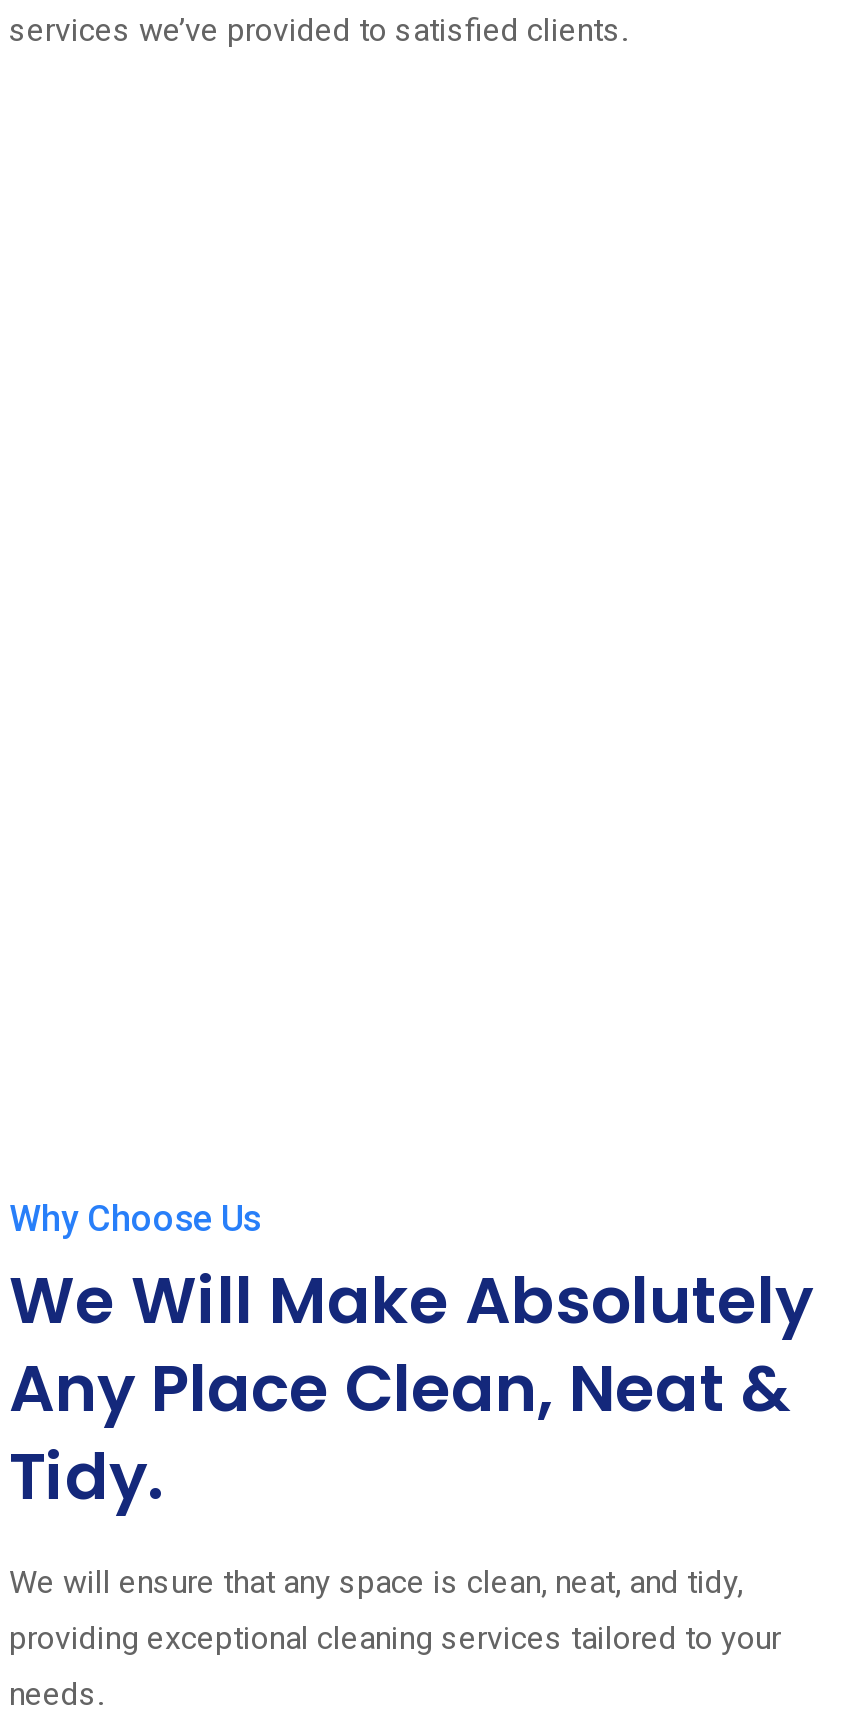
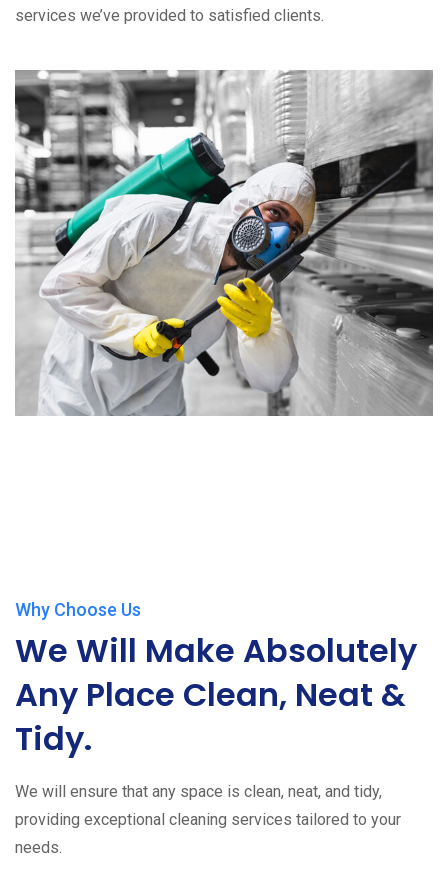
none -> [14,69,434,417] [image]

